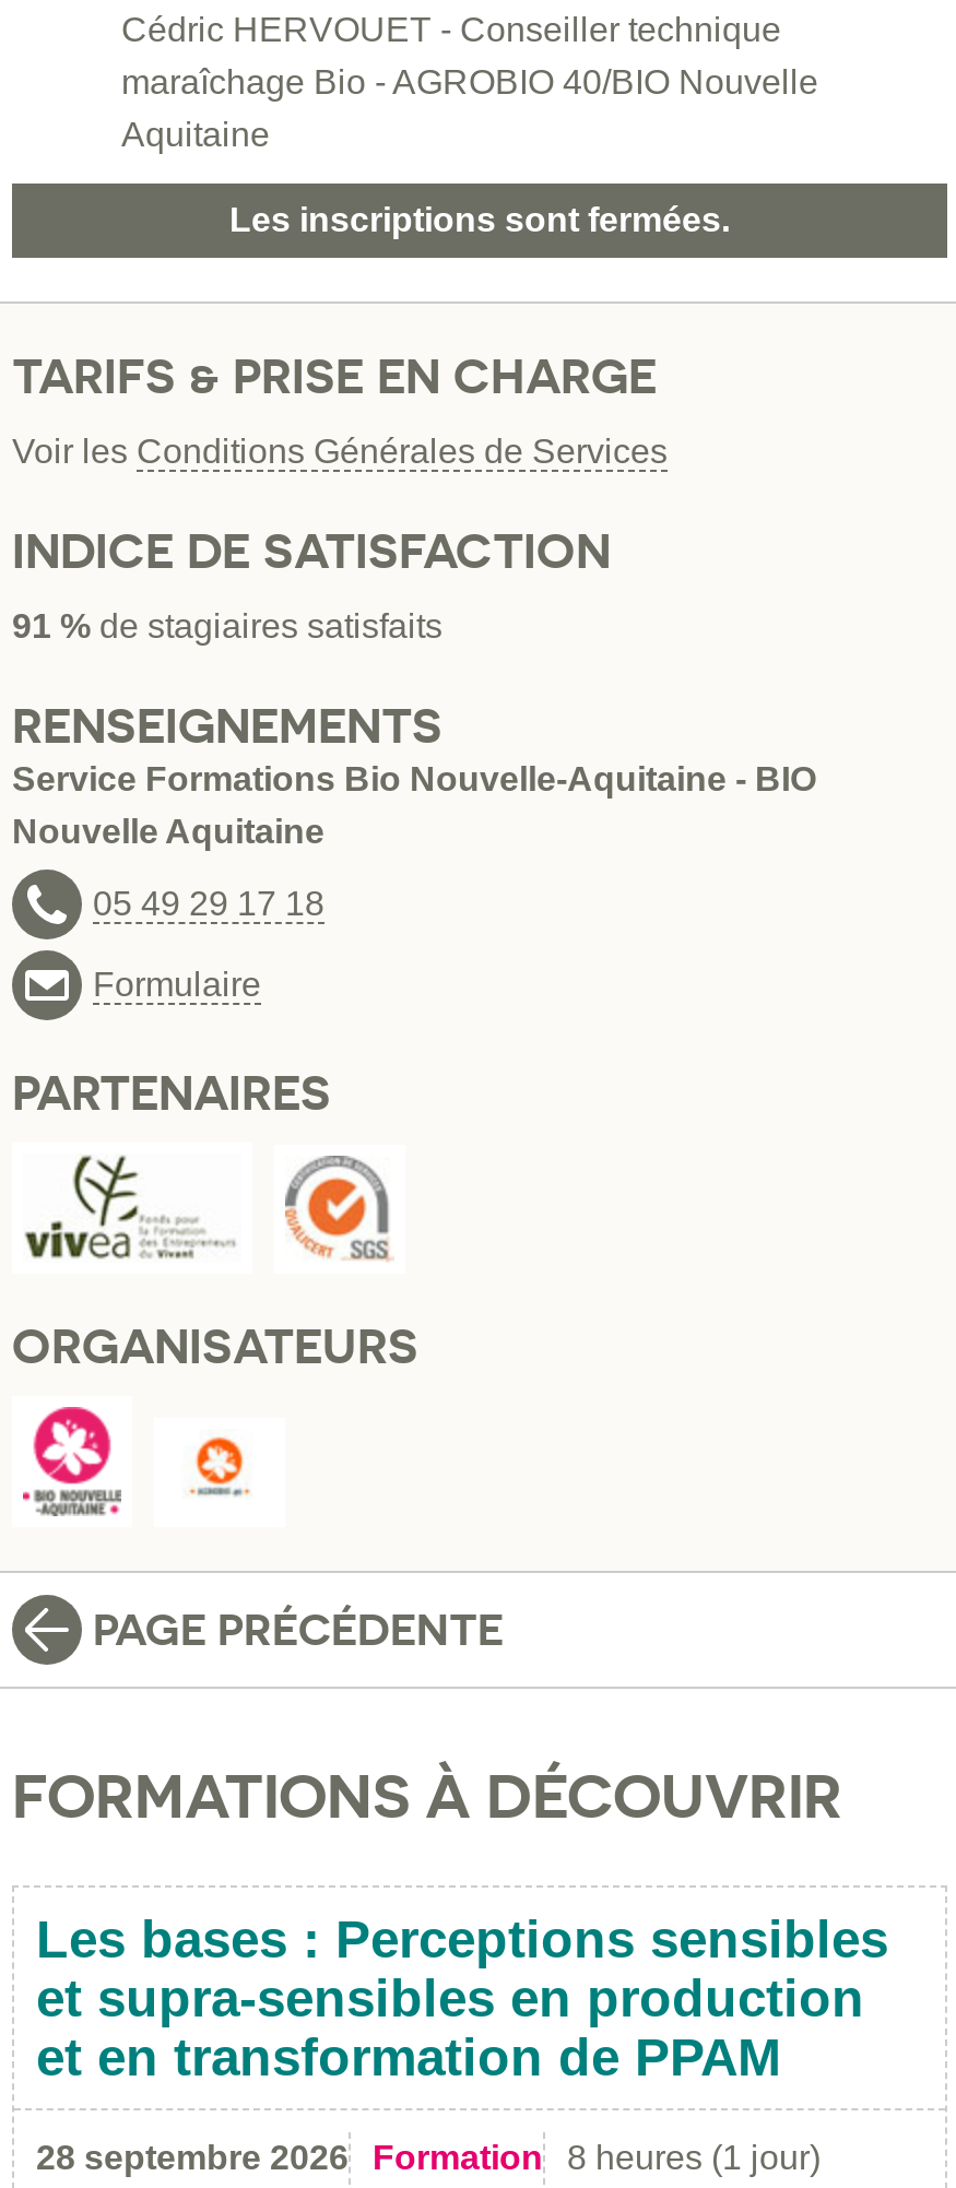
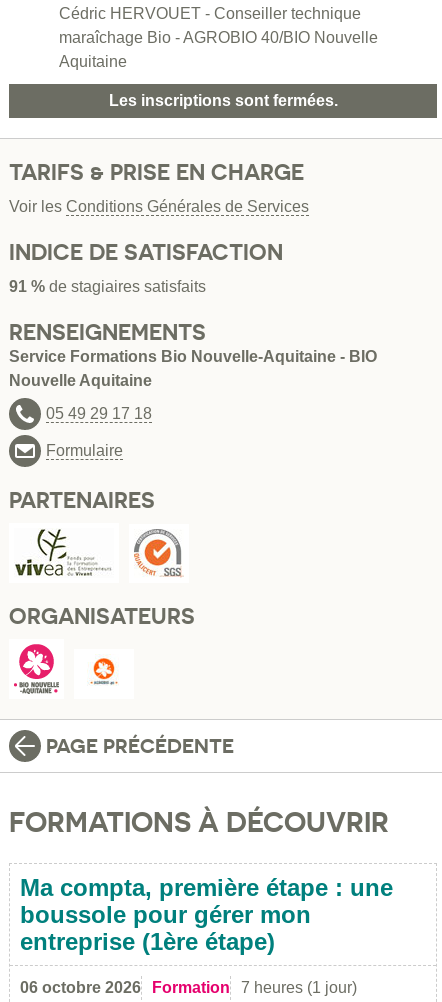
[36,1909,888,2086] Les bases : Perceptions sensibles | et supra-sensibles en production | et en transformation de PPAM -> [20,874,393,955] Ma compta, première étape : une | boussole pour gérer mon | entreprise (1ère étape)
[36,2138,349,2175] 28 septembre 2026 -> [20,979,141,996] 06 octobre 2026
[567,2138,821,2175] 8 heures (1 jour) -> [241,979,357,996] 7 heures (1 jour)

